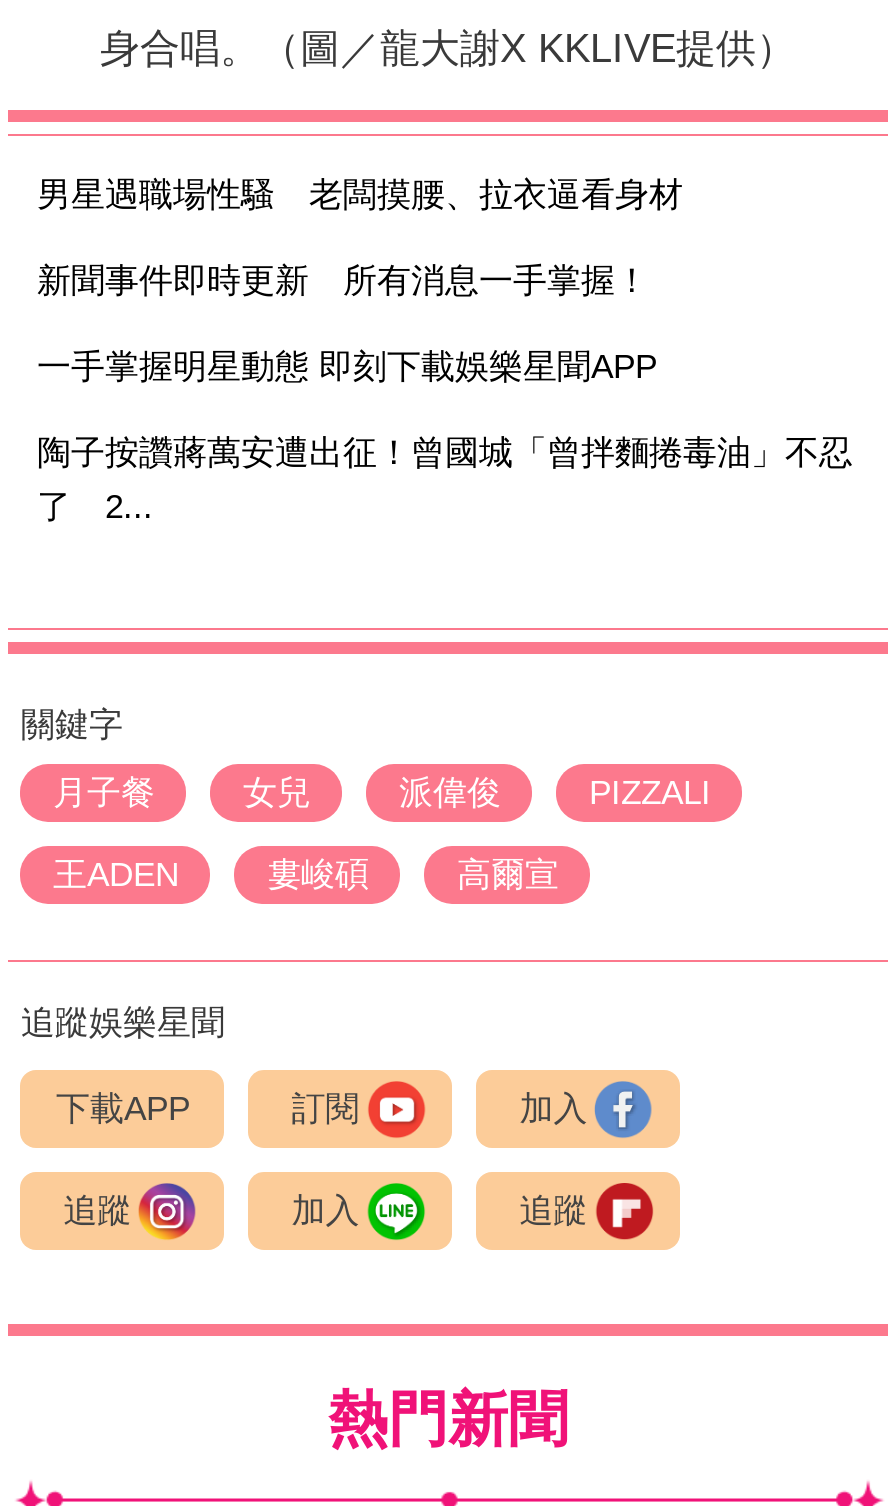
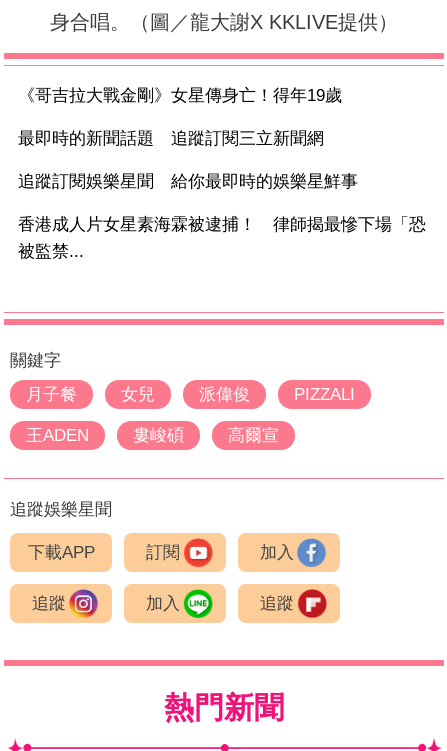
[37,177,683,215] 男星遇職場性騷 老闆摸腰、拉衣逼看身材 -> [18,86,342,105] 《哥吉拉大戰金剛》女星傳身亡！得年19歲
[37,263,649,301] 新聞事件即時更新 所有消息一手掌握！ -> [18,129,324,148] 最即時的新聞話題 追蹤訂閱三立新聞網
[37,349,657,387] 一手掌握明星動態 即刻下載娛樂星聞APP -> [18,172,358,191] 追蹤訂閱娛樂星聞 給你最即時的娛樂星鮮事
[37,435,853,527] 陶子按讚蔣萬安遭出征！曾國城「曾拌麵捲毒油」不忍 | 了 2... -> [18,215,426,261] 香港成人片女星素海霖被逮捕！ 律師揭最慘下場「恐 | 被監禁...

